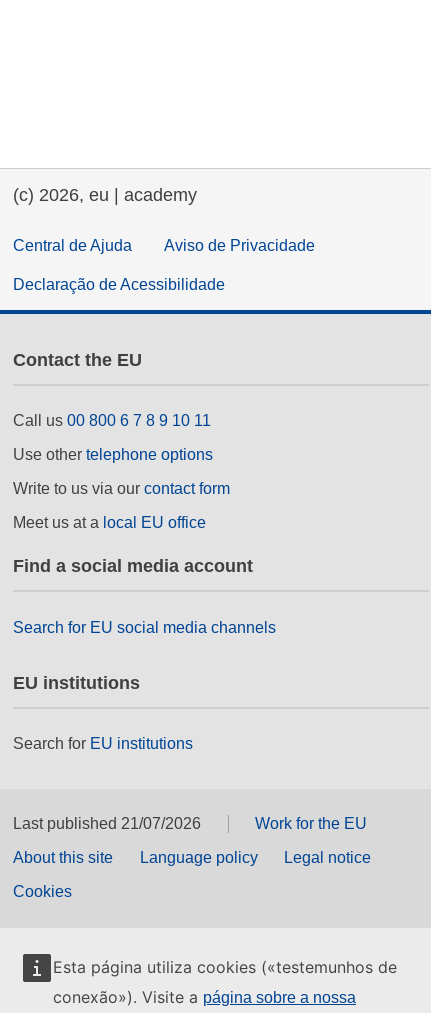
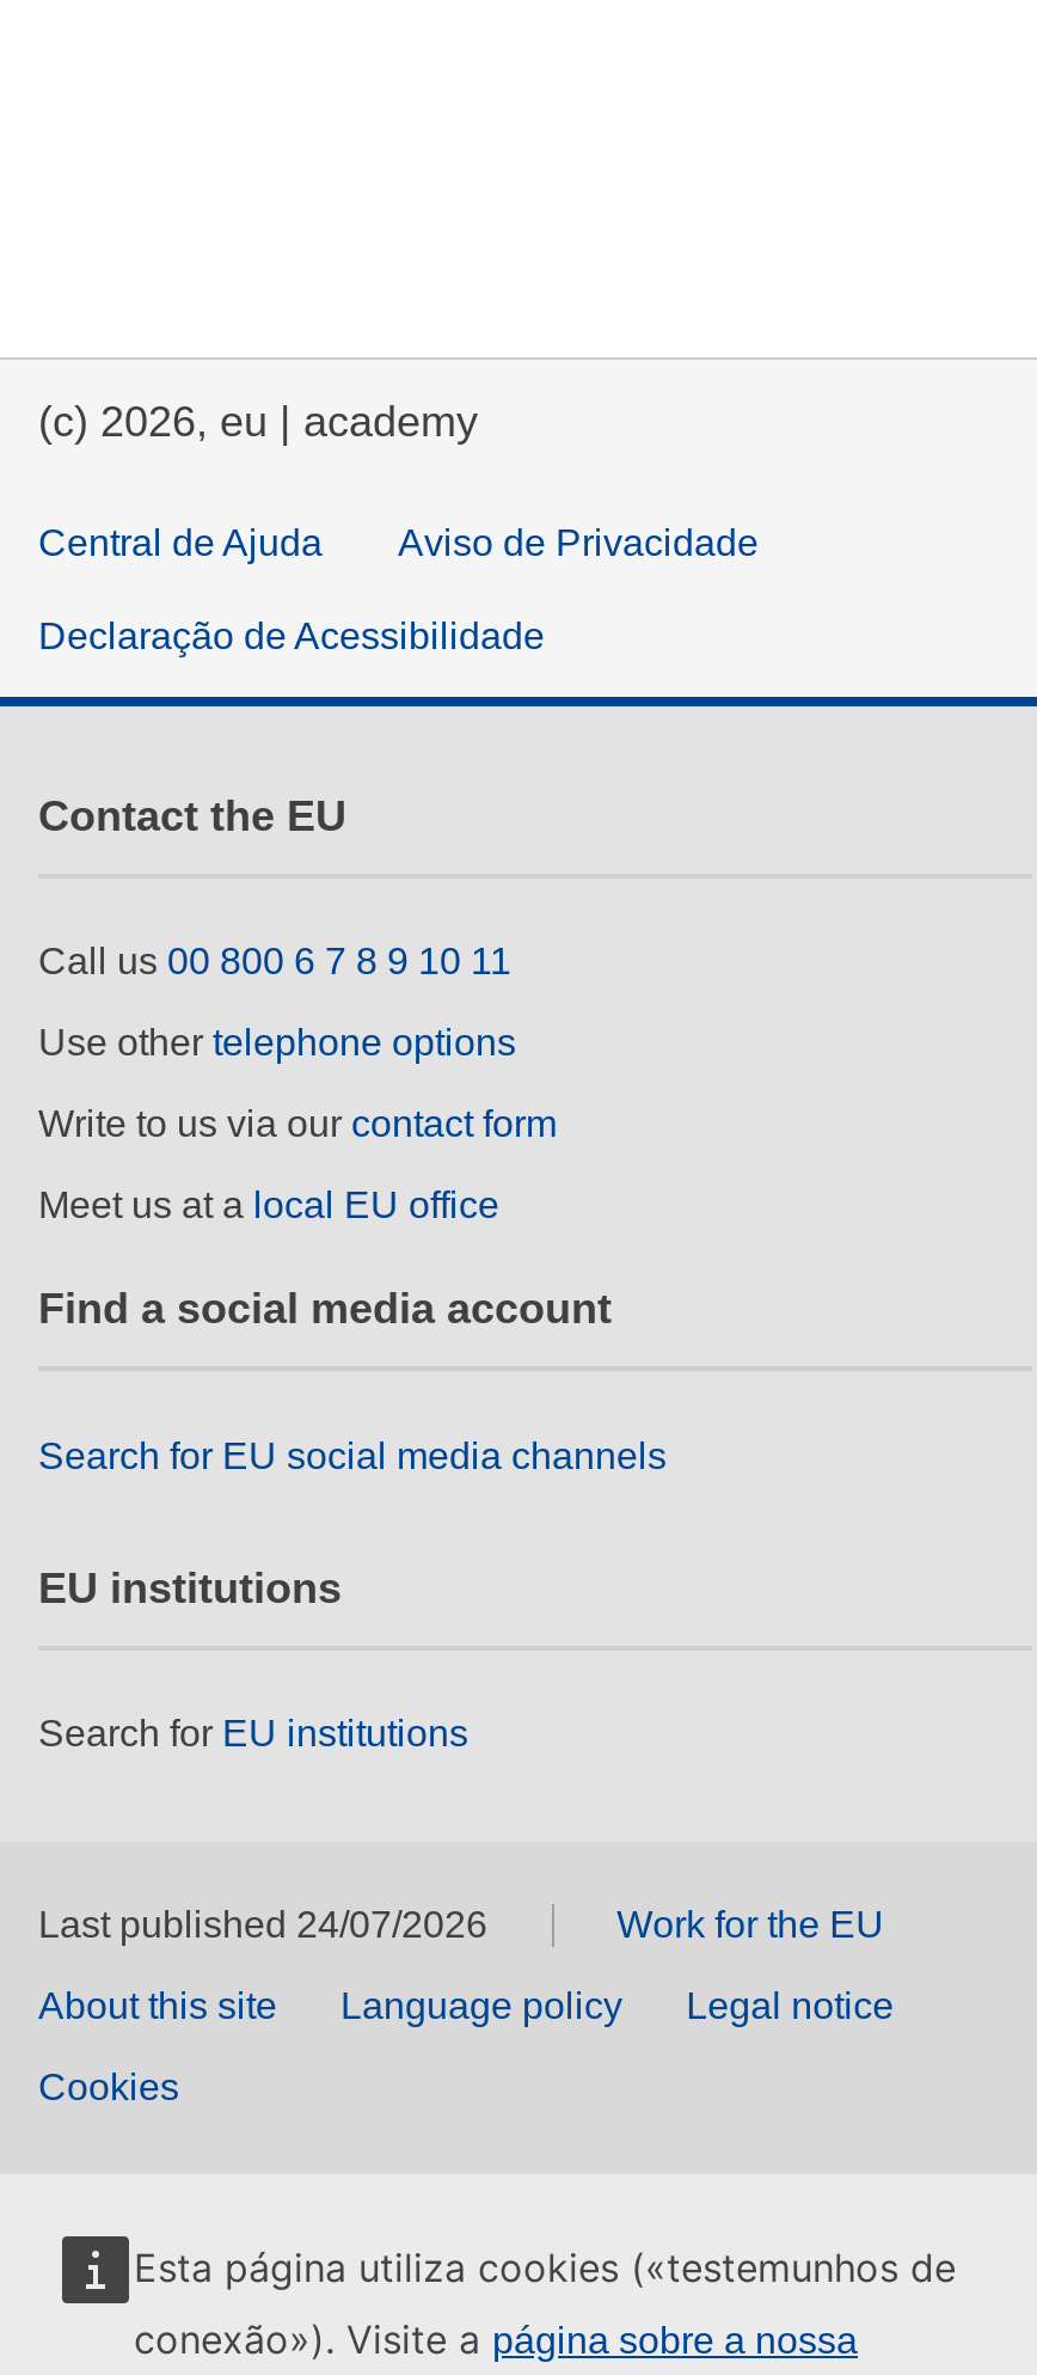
[13,815,201,832] Last published 21/07/2026 -> [38,1905,487,1946] Last published 24/07/2026

